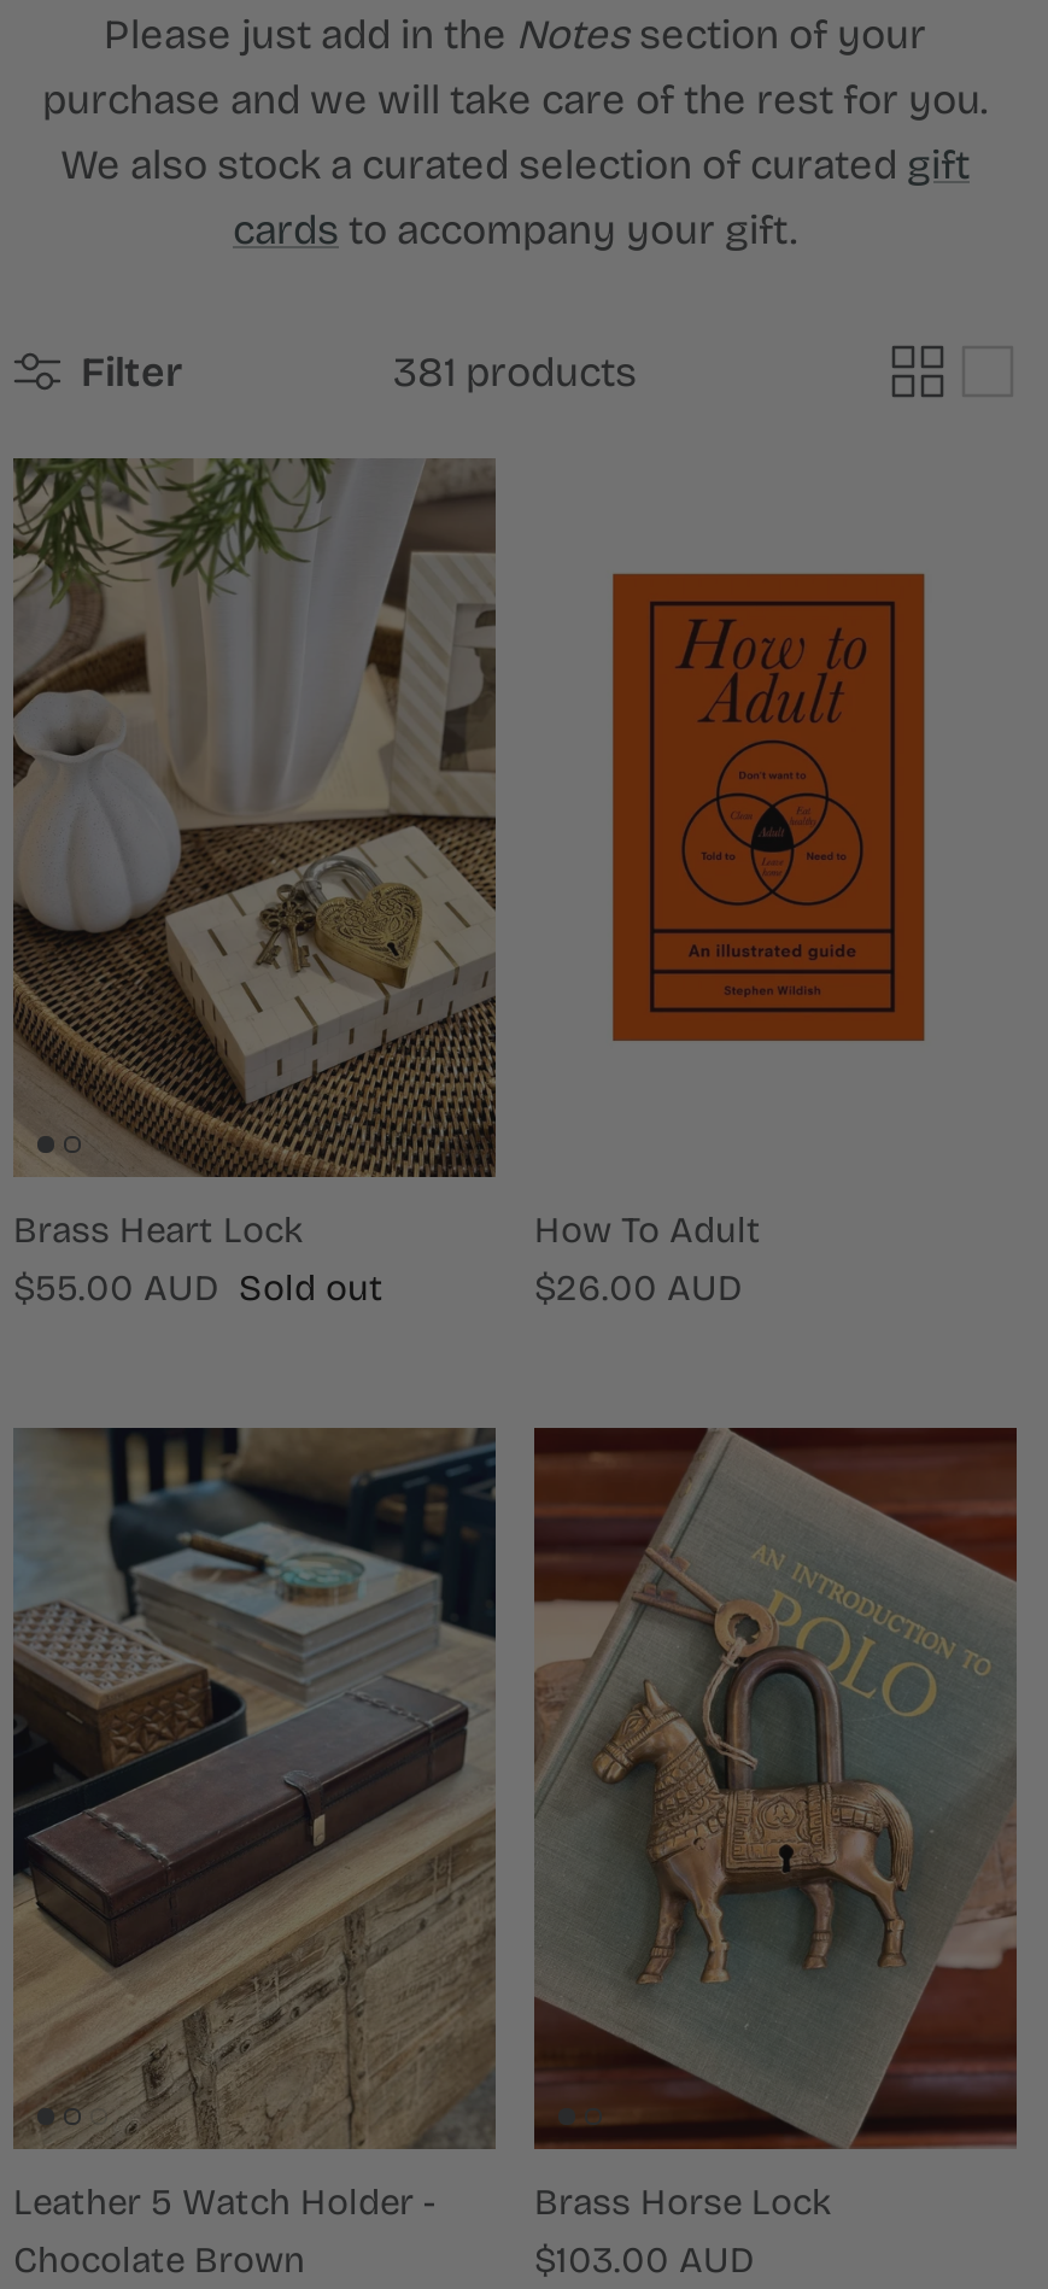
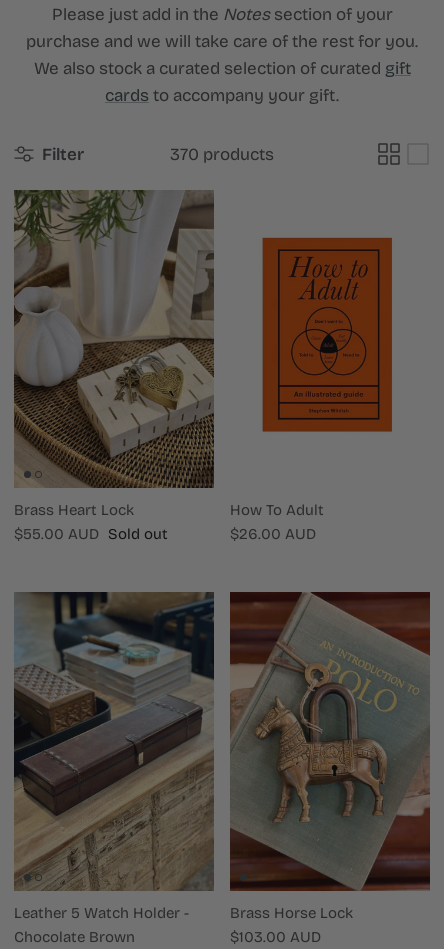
[393,346,637,397] 381 products -> [170,143,274,164] 370 products

